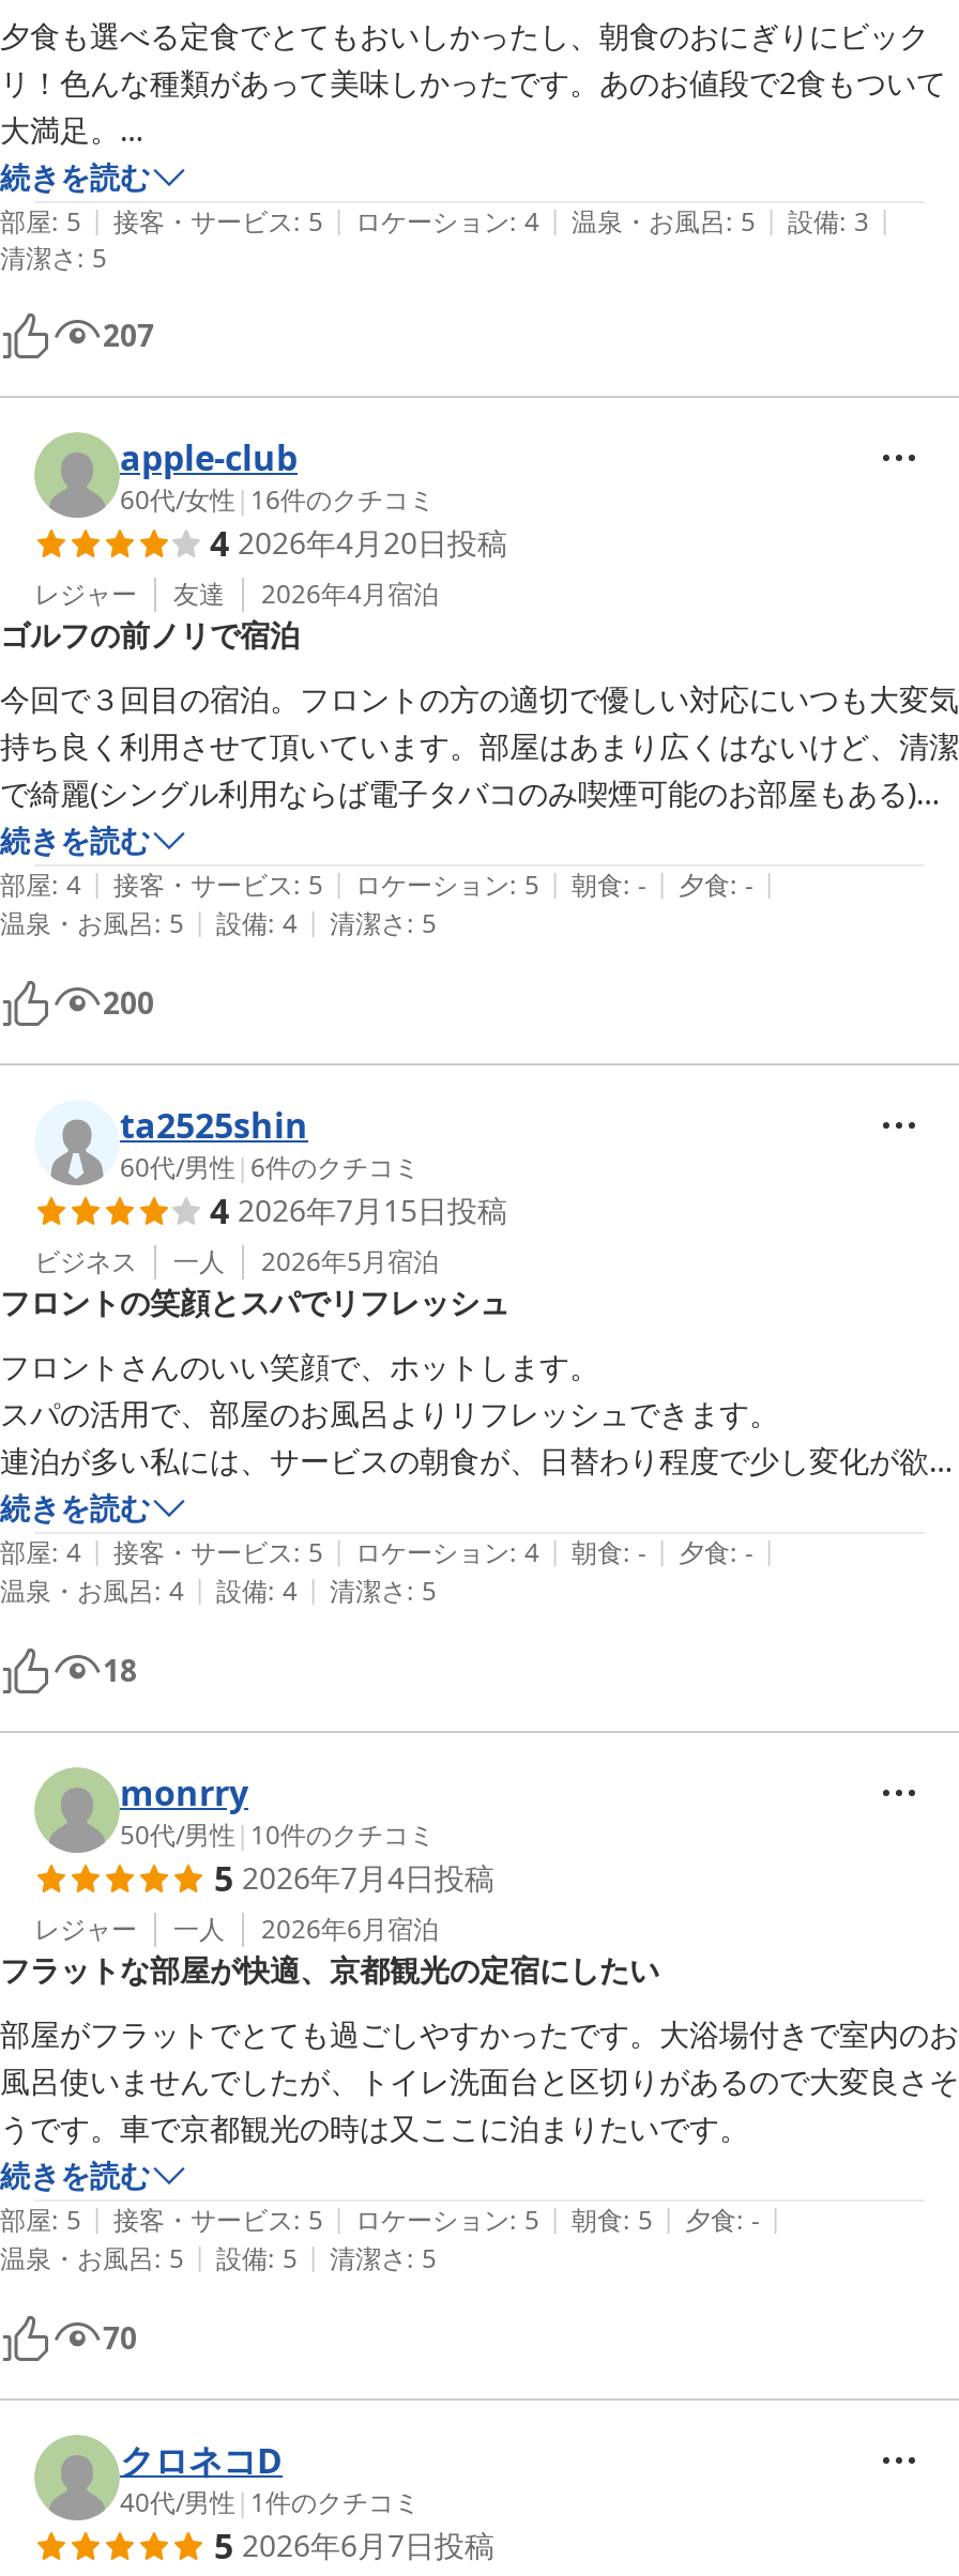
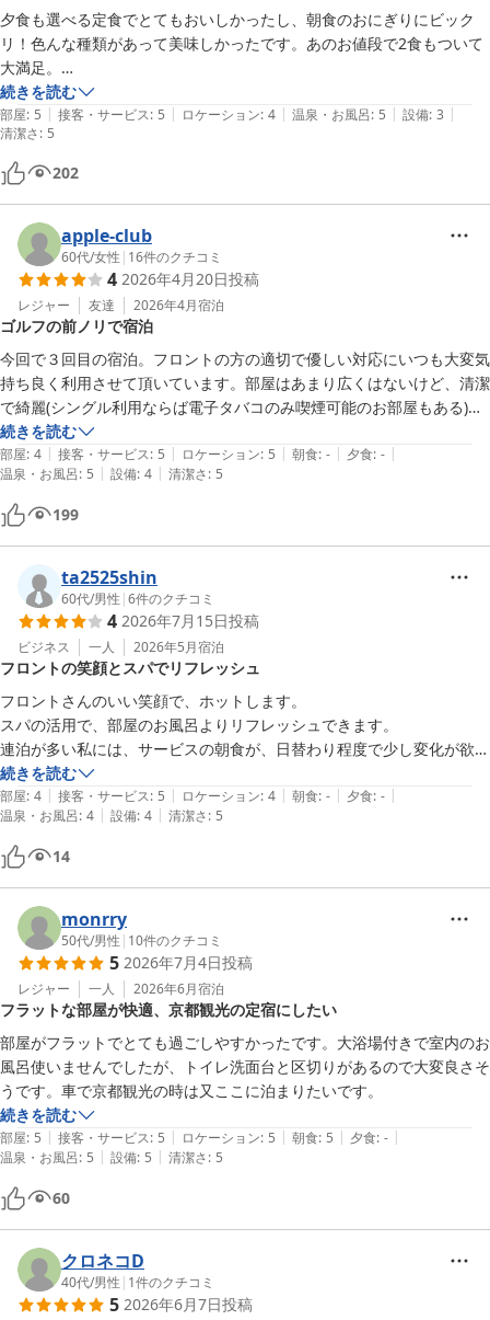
[103,315,154,355] 207 -> [52,162,79,183] 202
[103,982,154,1023] 200 -> [52,504,79,525] 199
[103,1650,137,1690] 18 -> [52,846,70,866] 14
[103,2317,137,2358] 70 -> [52,1187,70,1208] 60

